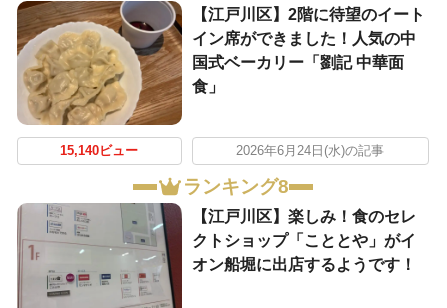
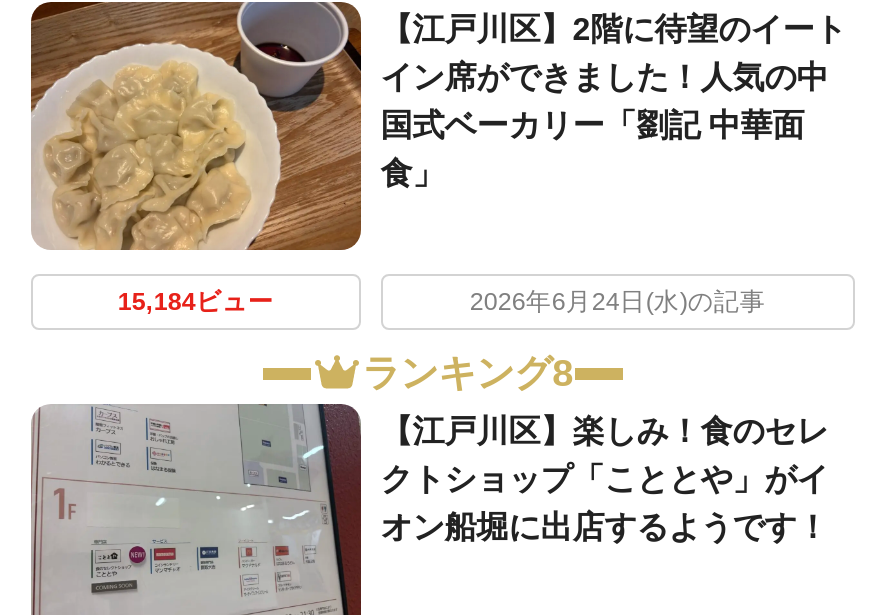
[60,144,138,158] 15,140ビュー -> [118,288,274,316] 15,184ビュー

